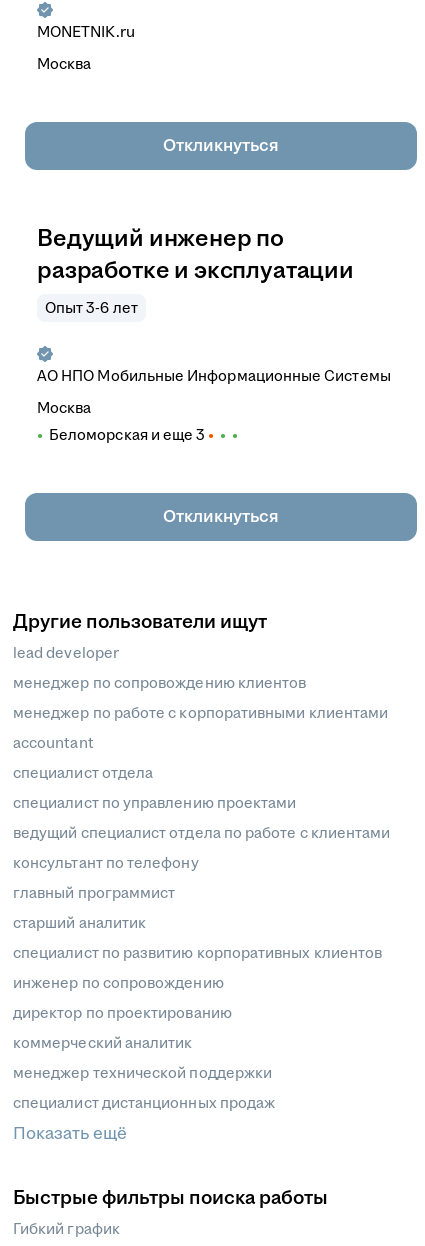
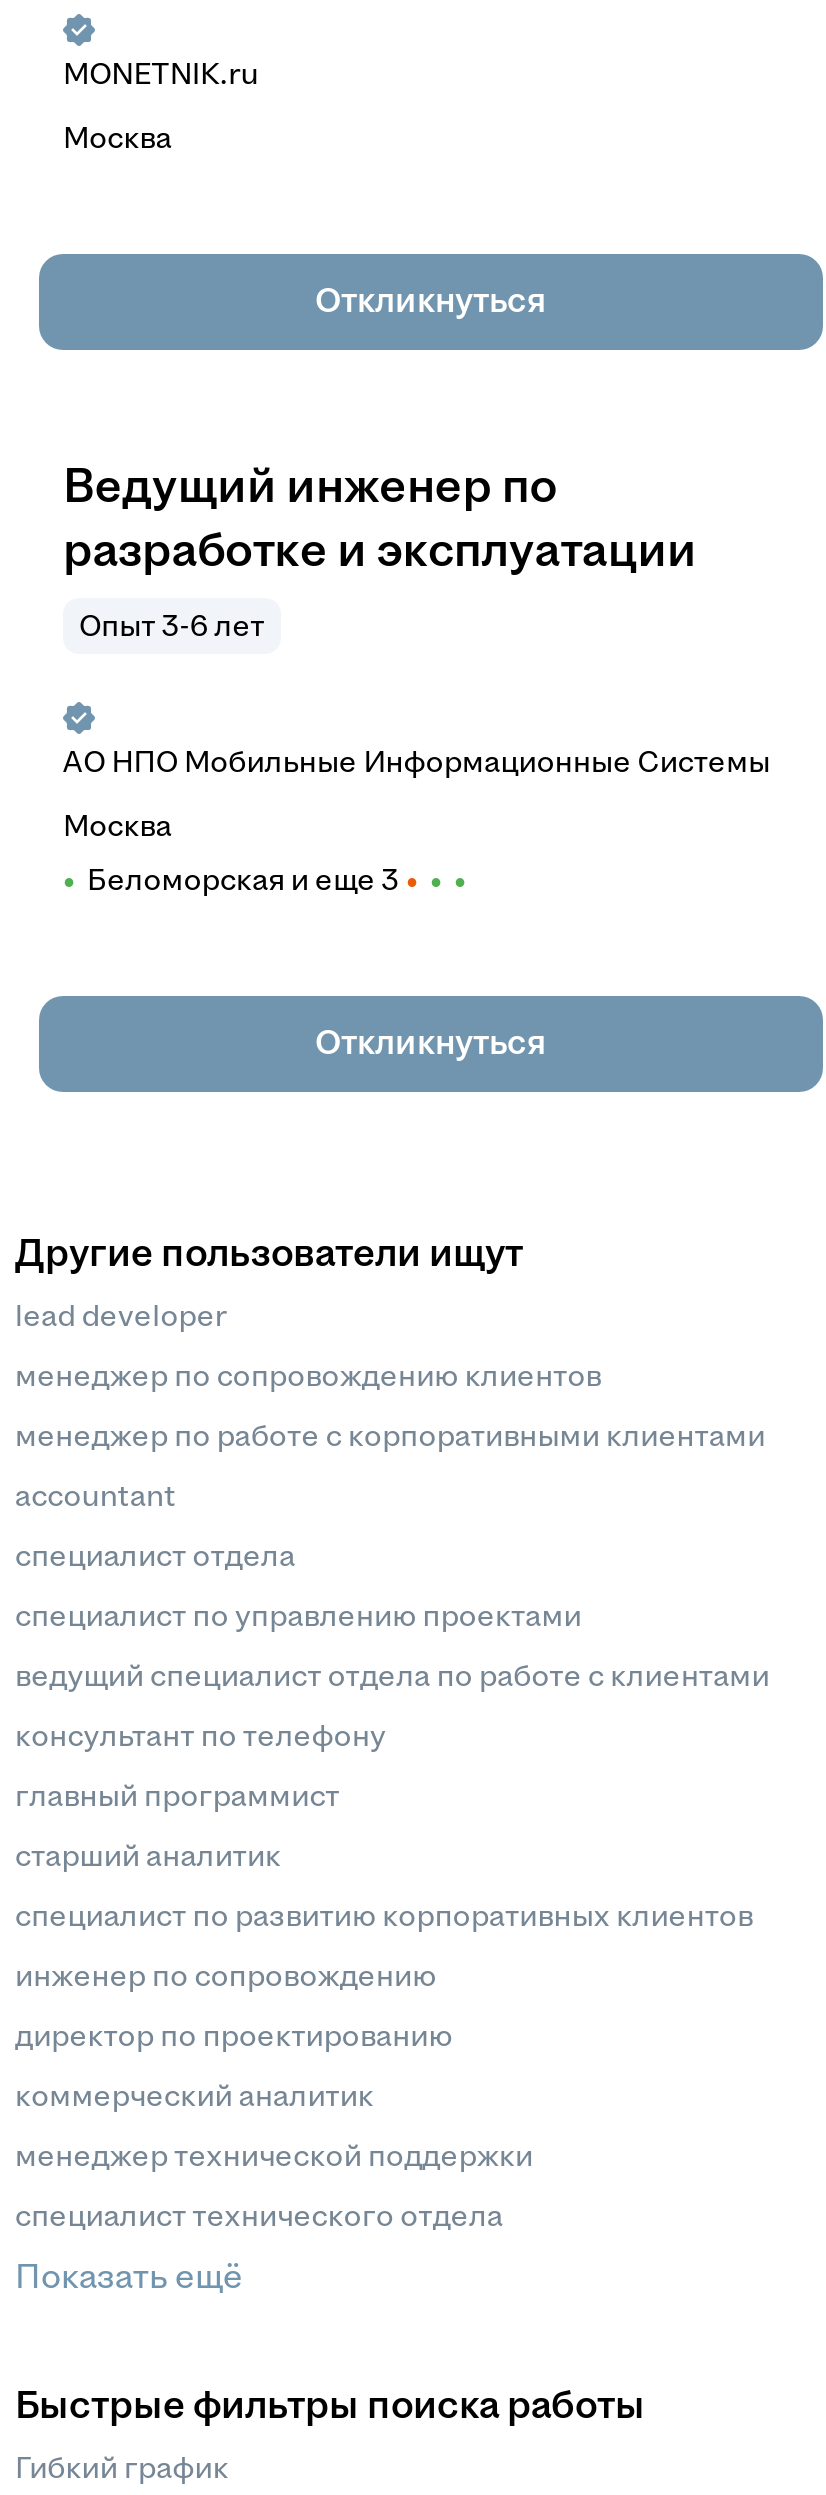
[13,1094,275,1111] специалист дистанционных продаж -> [15,2198,503,2232] специалист технического отдела

